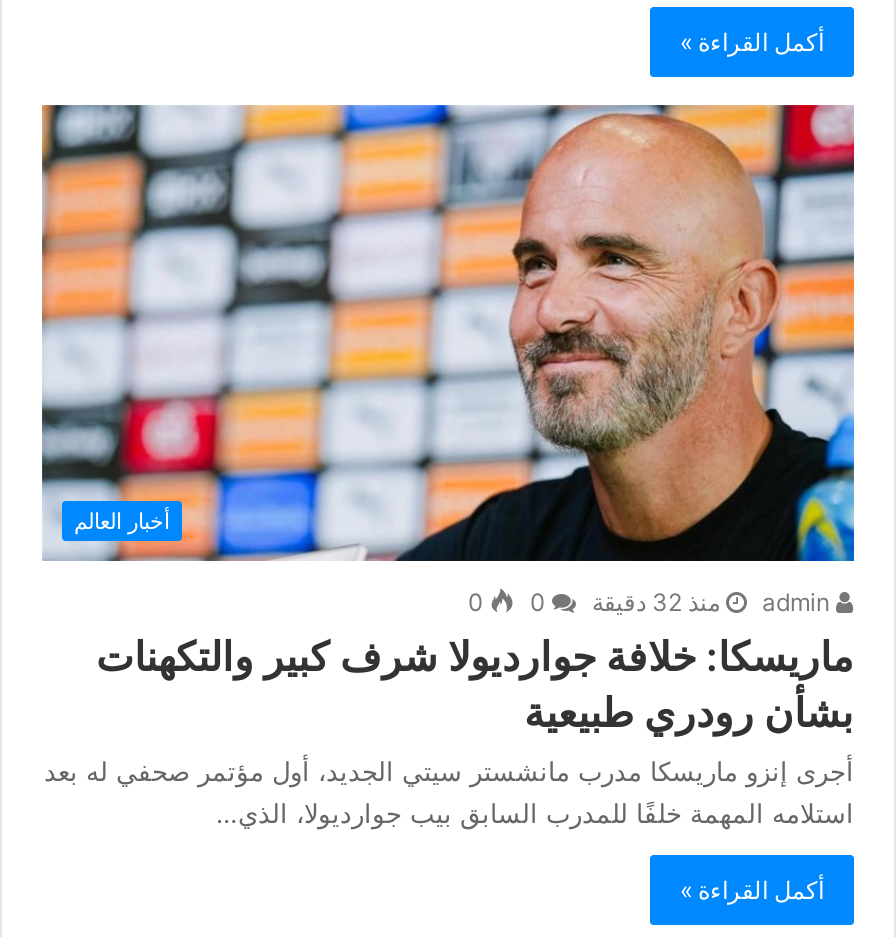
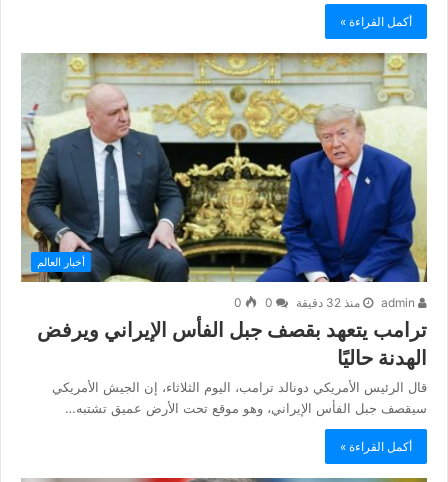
[40,103,856,830] [image] | ماريسكا: خلافة جوارديولا شرف كبير والتكهنات | بشأن رودري طبيعية | أجرى إنزو ماريسكا مدرب مانشستر سيتي الجديد، أول مؤتمر صحفي له بعد | استلامه المهمة خلفًا للمدرب السابق بيب جوارديولا، الذي… -> [20,52,428,416] [image] | ترامب يتعهد بقصف جبل الفأس الإيراني ويرفض | الهدنة حاليًا | قال الرئيس الأمريكي دونالد ترامب، اليوم الثلاثاء، إن الجيش الأمريكي | سيقصف جبل الفأس الإيراني، وهو موقع تحت الأرض عميق تشتبه…

